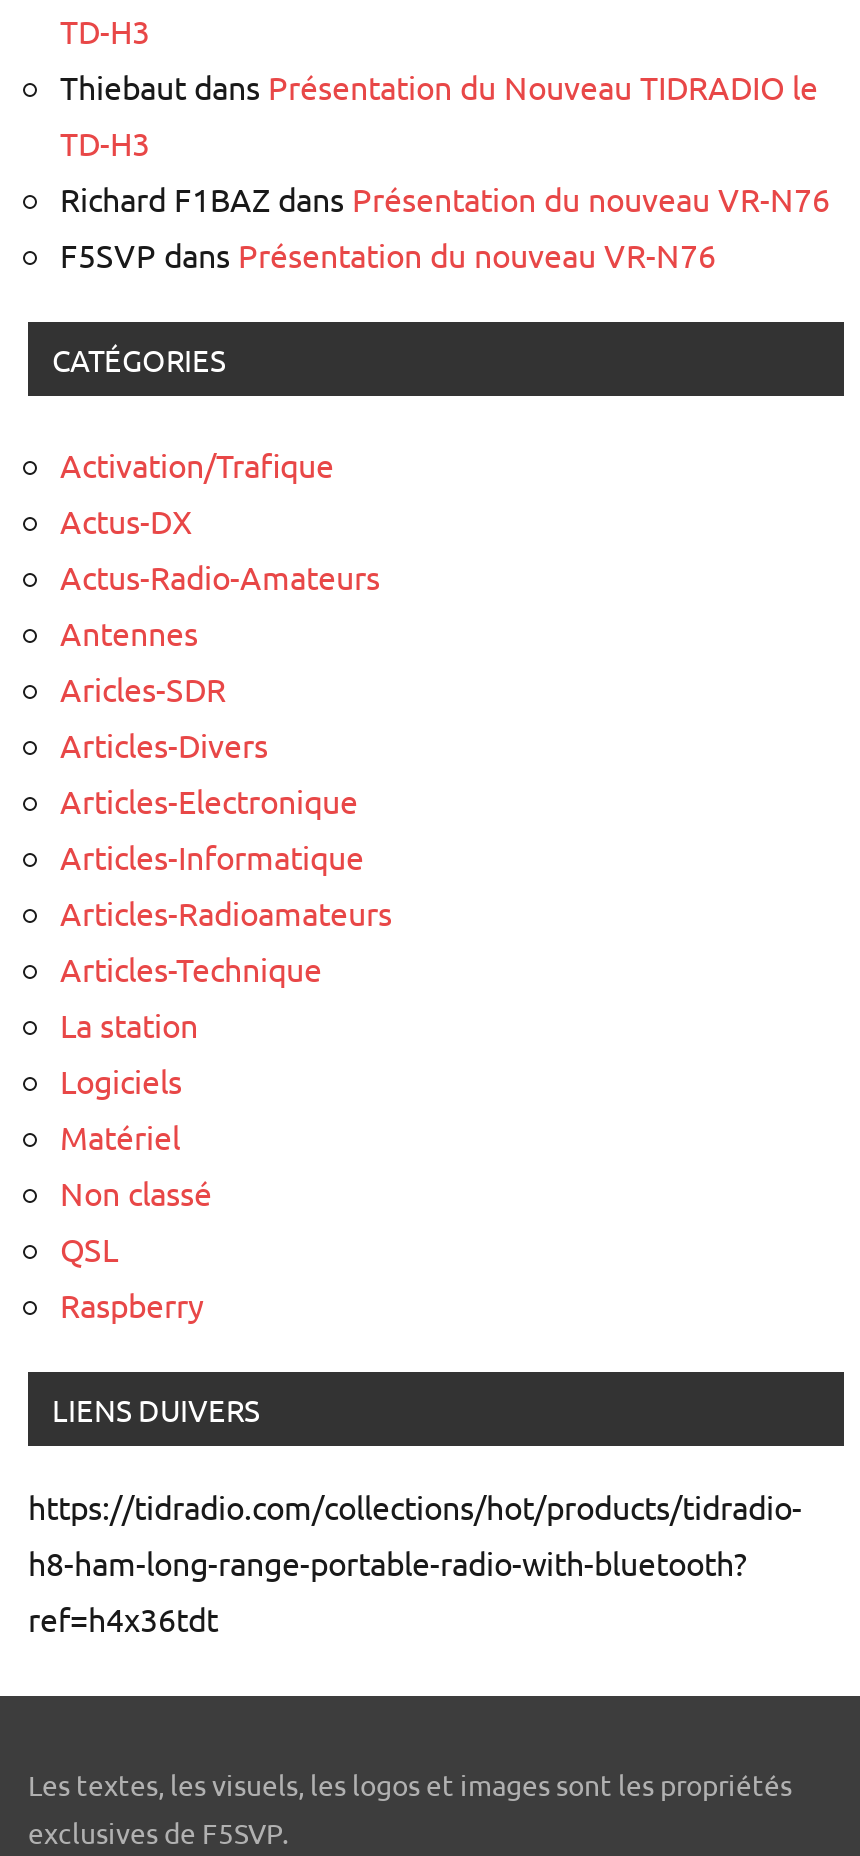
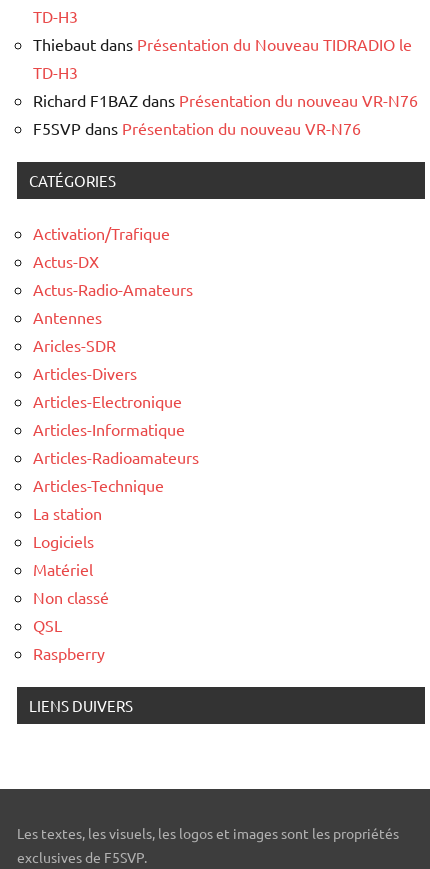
[28,1486,802,1638] https://tidradio.com/collections/hot/products/tidradio- | h8-ham-long-range-portable-radio-with-bluetooth? | ref=h4x36tdt -> none

